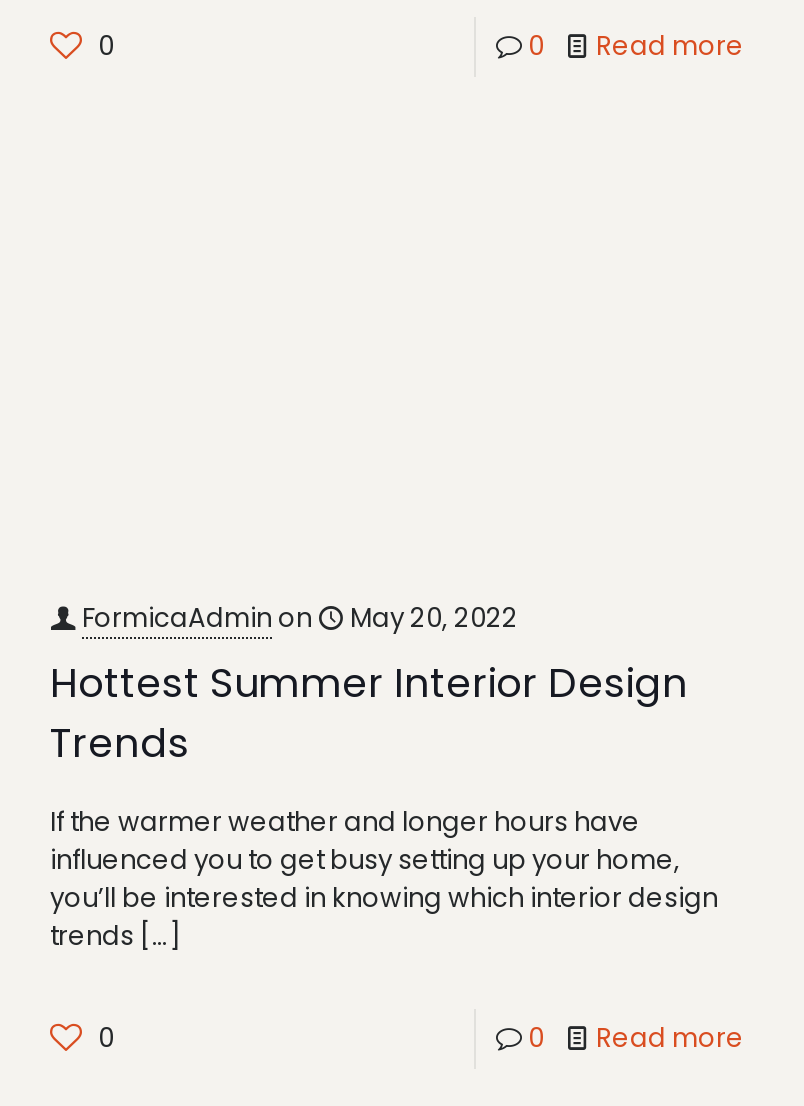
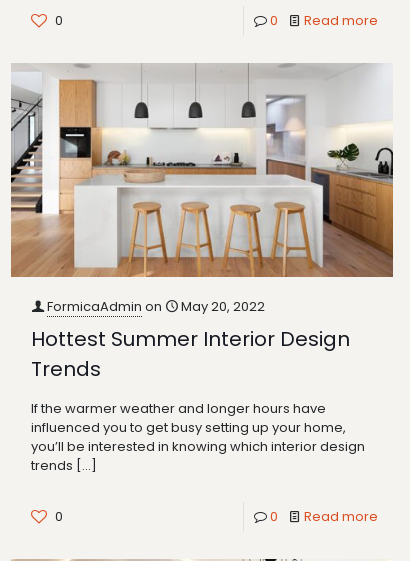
none -> [10,63,394,278] [image]

